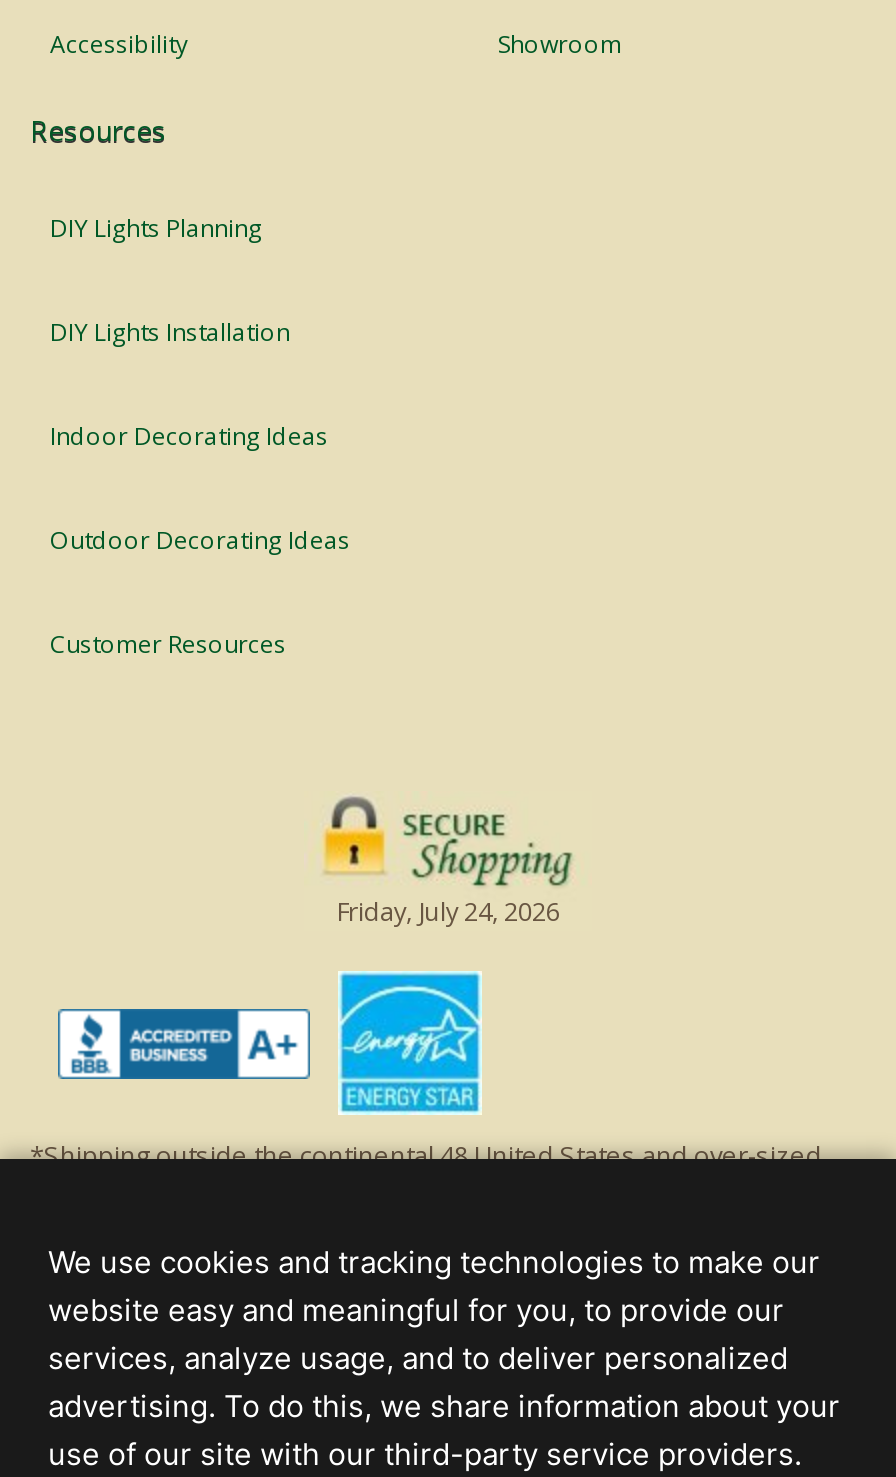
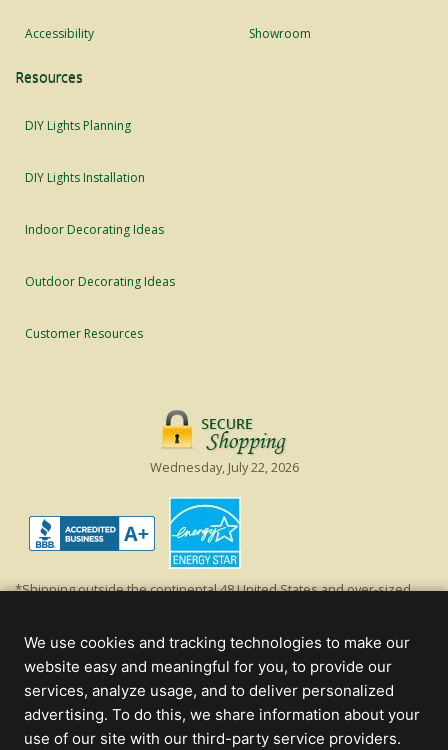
[336,894,560,930] Friday, July 24, 2026 -> [149,458,298,476] Wednesday, July 22, 2026

